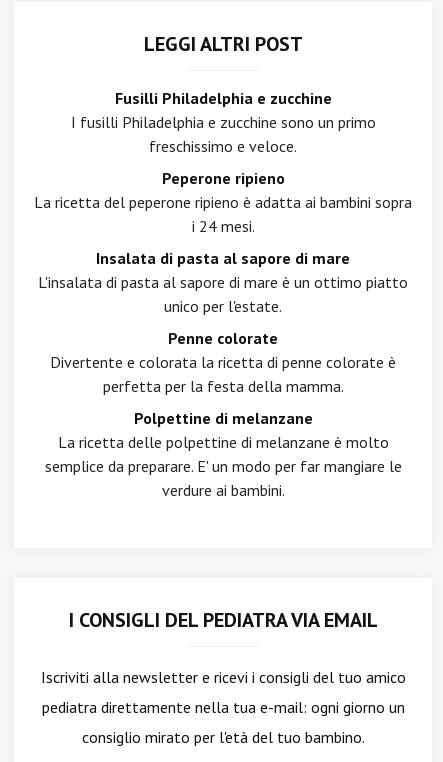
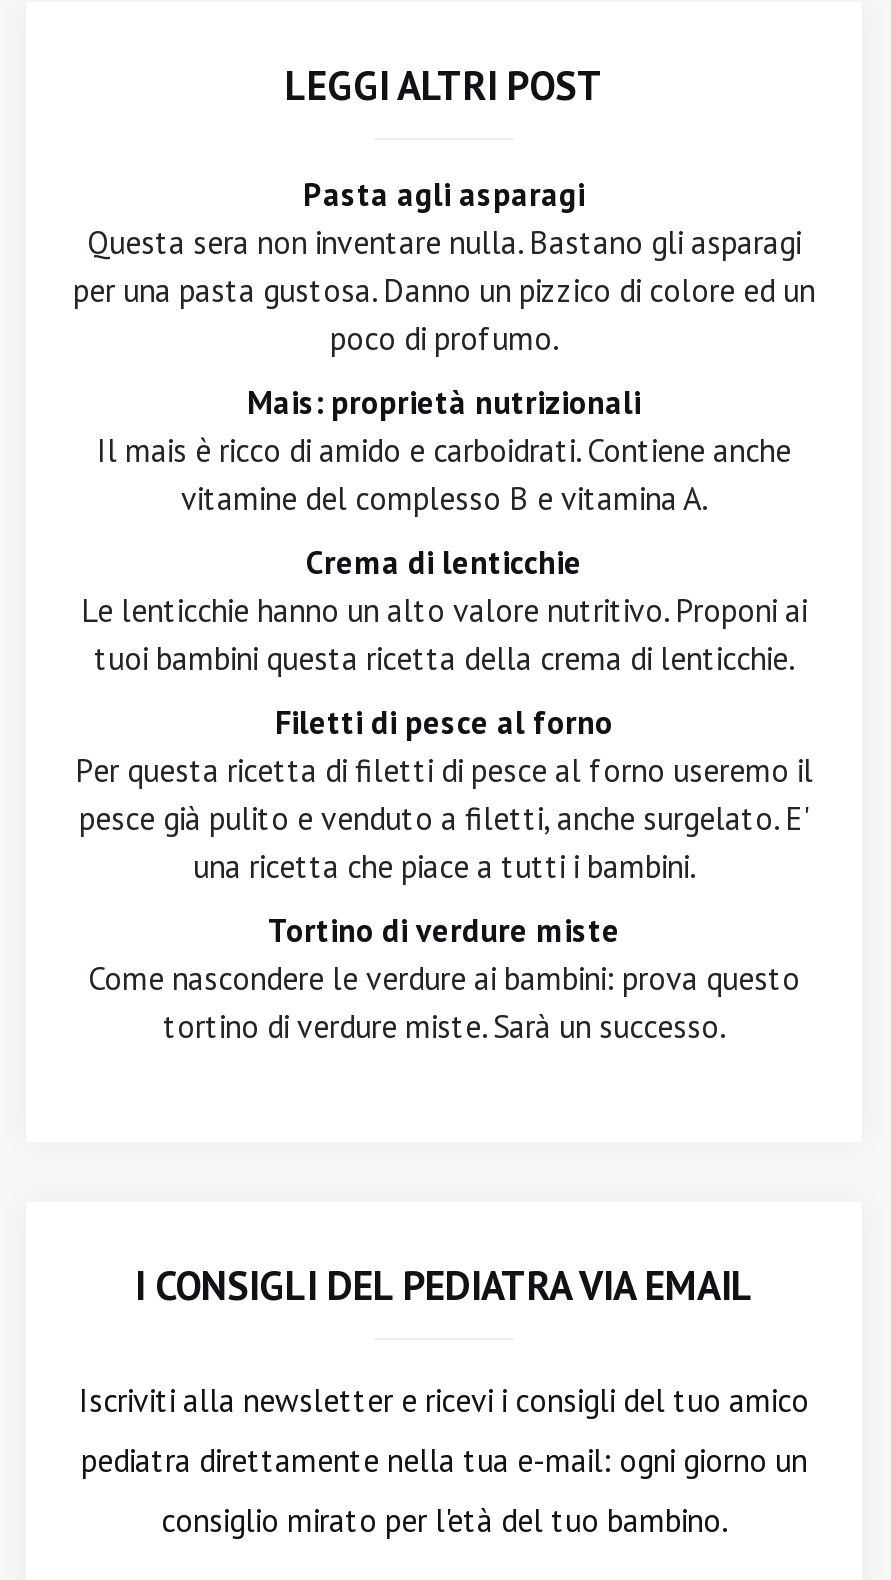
[70,88,375,156] Fusilli Philadelphia e zucchine | I fusilli Philadelphia e zucchine sono un primo | freschissimo e veloce. -> [73,174,815,358] Pasta agli asparagi | Questa sera non inventare nulla. Bastano gli asparagi | per una pasta gustosa. Danno un pizzico di colore ed un | poco di profumo.
[34,168,412,236] Peperone ripieno | La ricetta del peperone ripieno è adatta ai bambini sopra | i 24 mesi. -> [97,382,791,518] Mais: proprietà nutrizionali | Il mais è ricco di amido e carboidrati. Contiene anche | vitamine del complesso B e vitamina A.
[38,248,408,316] Insalata di pasta al sapore di mare | L'insalata di pasta al sapore di mare è un ottimo piatto | unico per l'estate. -> [81,542,807,678] Crema di lenticchie | Le lenticchie hanno un alto valore nutritivo. Proponi ai | tuoi bambini questa ricetta della crema di lenticchie.
[50,328,396,396] Penne colorate | Divertente e colorata la ricetta di penne colorate è | perfetta per la festa della mamma. -> [75,702,813,886] Filetti di pesce al forno | Per questa ricetta di filetti di pesce al forno useremo il | pesce già pulito e venduto a filetti, anche surgelato. E' | una ricetta che piace a tutti i bambini.
[44,408,401,500] Polpettine di melanzane | La ricetta delle polpettine di melanzane è molto | semplice da preparare. E' un modo per far mangiare le | verdure ai bambini. -> [88,910,800,1046] Tortino di verdure miste | Come nascondere le verdure ai bambini: prova questo | tortino di verdure miste. Sarà un successo.

